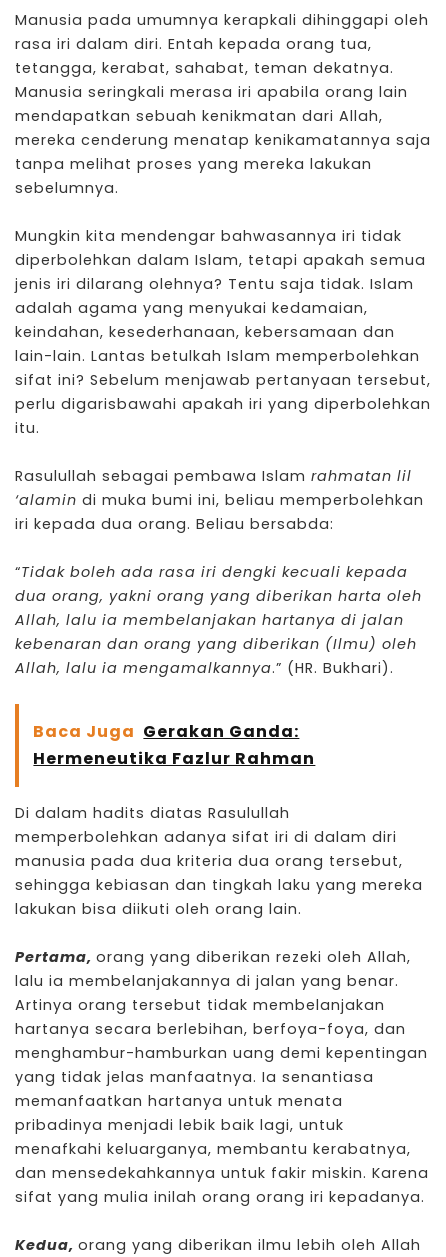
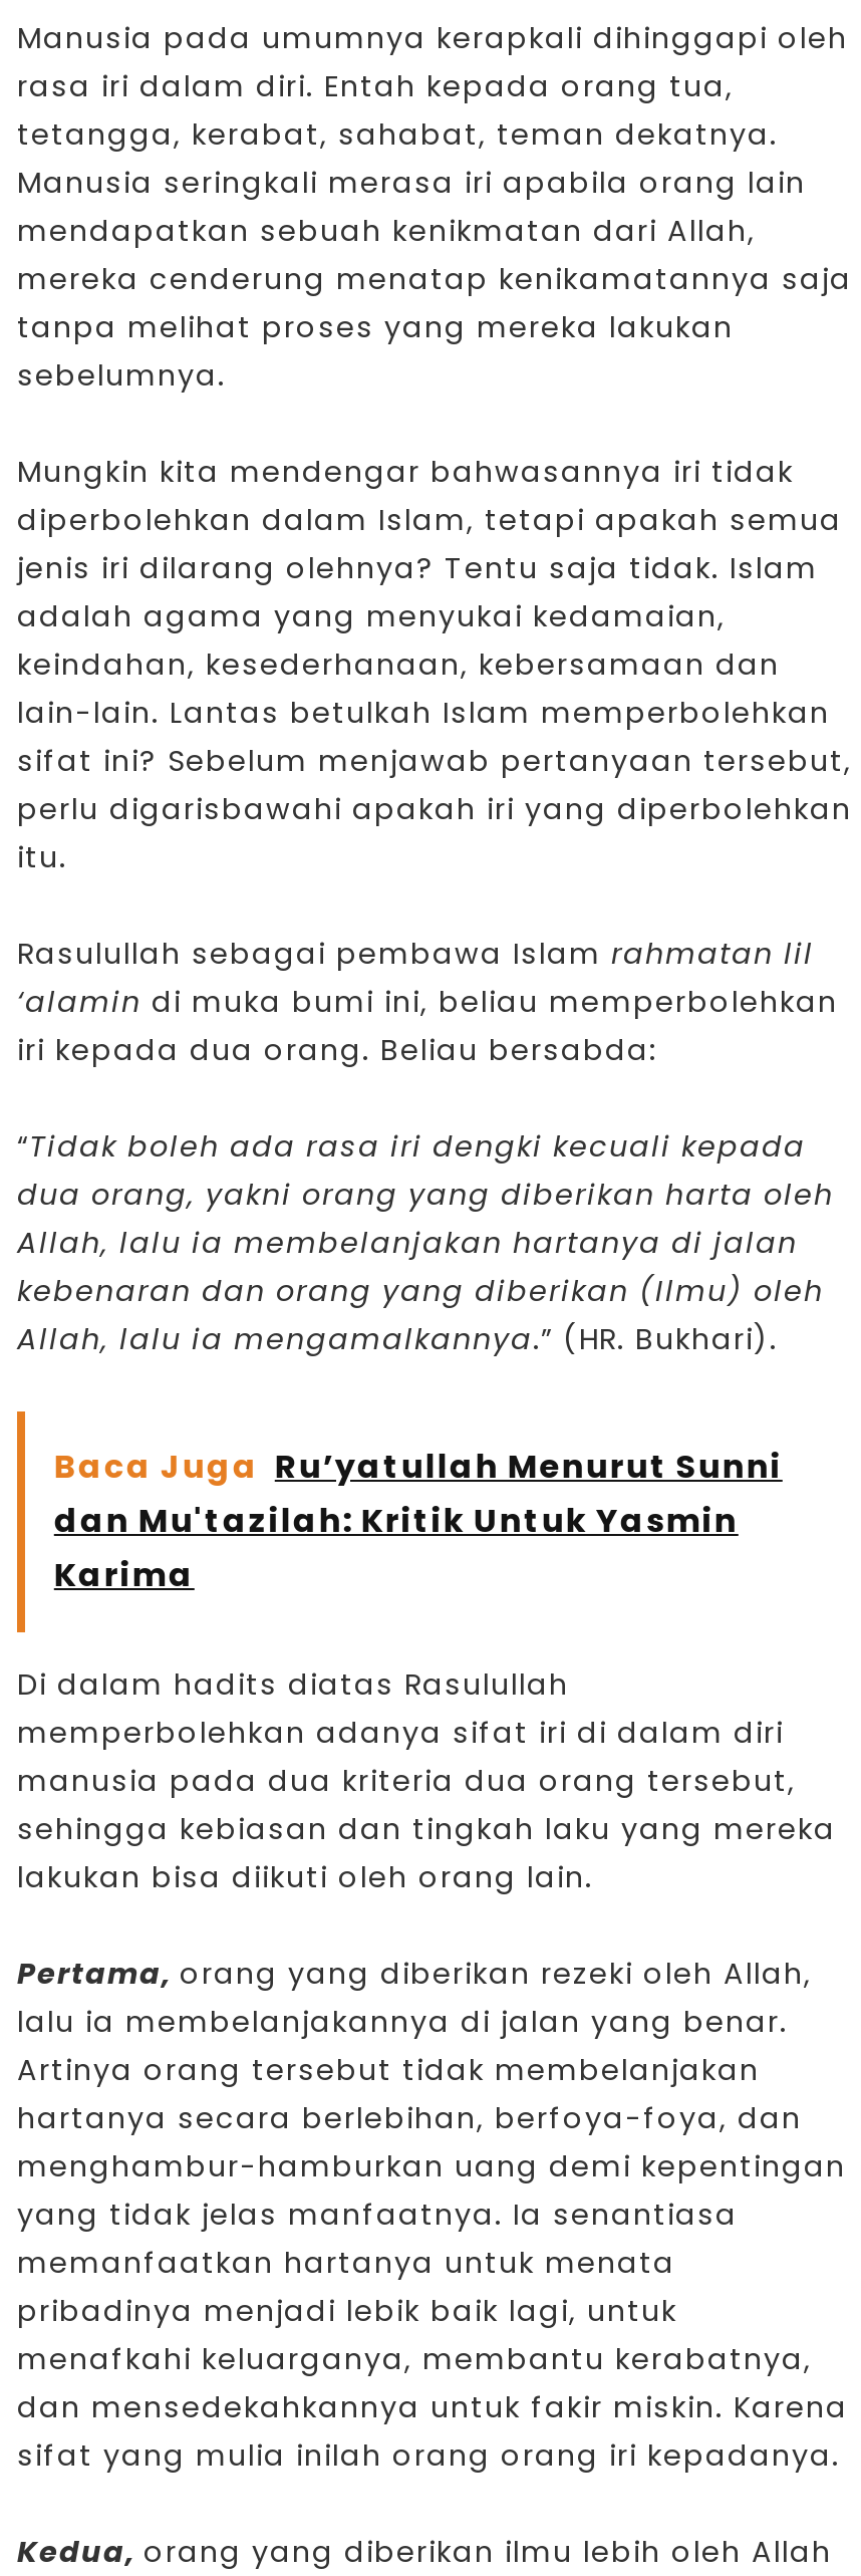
[33,720,315,770] Baca Juga Gerakan Ganda: | Hermeneutika Fazlur Rahman -> [54,1444,783,1599] Baca Juga Ru’yatullah Menurut Sunni | dan Mu'tazilah: Kritik Untuk Yasmin | Karima

